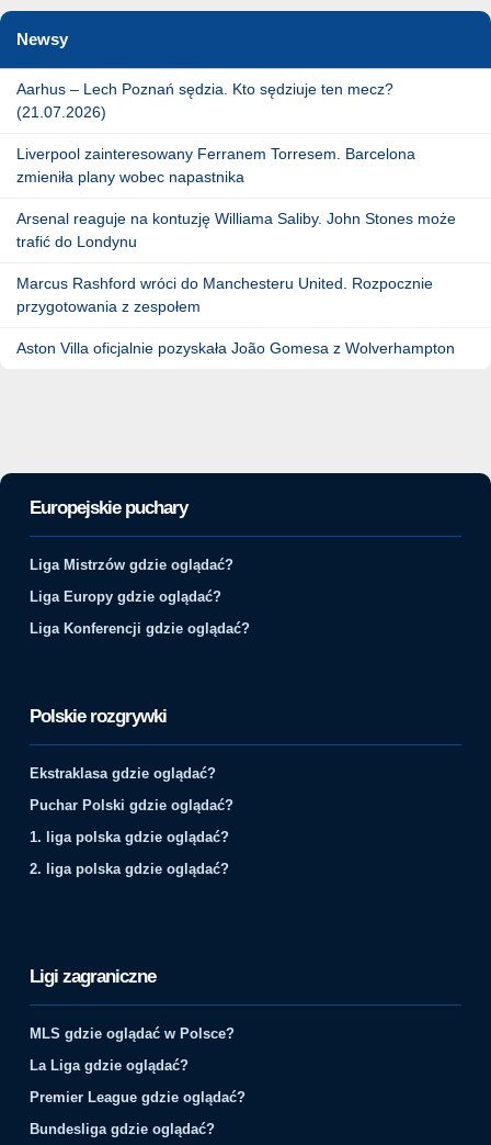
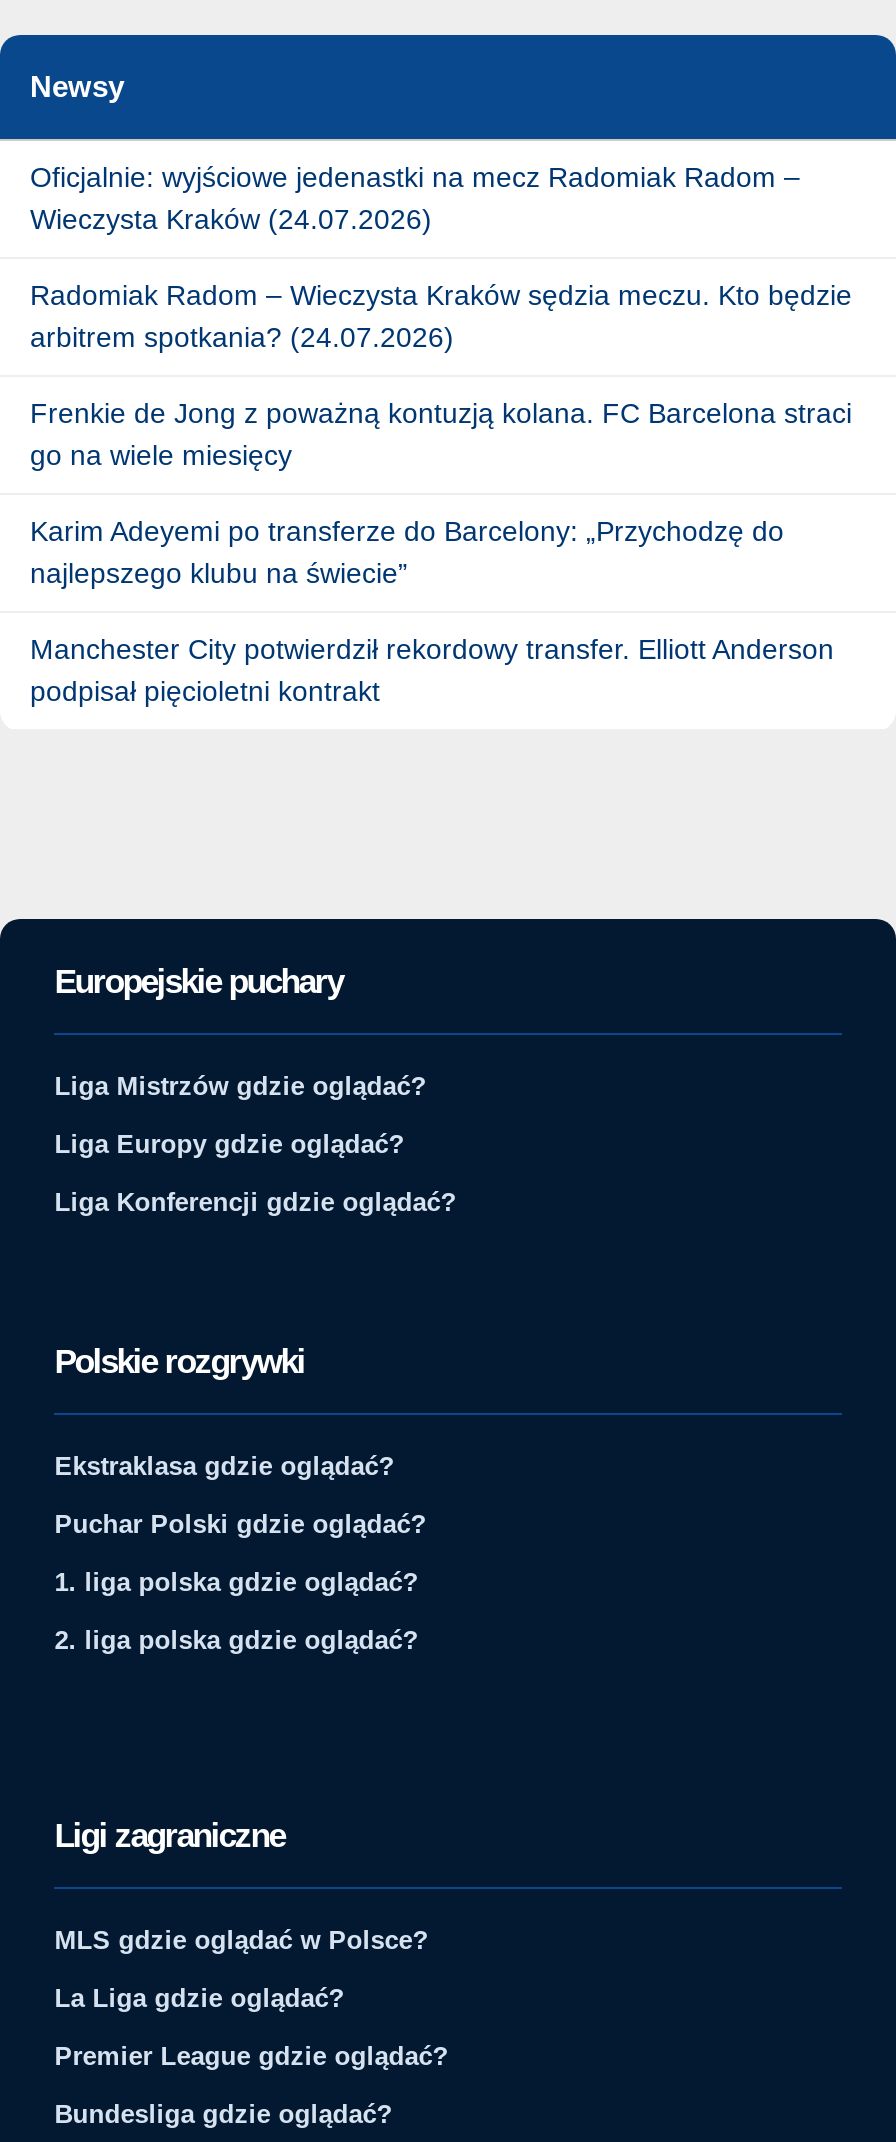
[16,80,393,121] Aarhus – Lech Poznań sędzia. Kto sędziuje ten mecz? | (21.07.2026) -> [30,161,800,235] Oficjalnie: wyjściowe jedenastki na mecz Radomiak Radom – | Wieczysta Kraków (24.07.2026)
[16,145,415,185] Liverpool zainteresowany Ferranem Torresem. Barcelona | zmieniła plany wobec napastnika -> [30,279,852,353] Radomiak Radom – Wieczysta Kraków sędzia meczu. Kto będzie | arbitrem spotkania? (24.07.2026)
[16,209,456,250] Arsenal reaguje na kontuzję Williama Saliby. John Stones może | trafić do Londynu -> [30,397,852,471] Frenkie de Jong z poważną kontuzją kolana. FC Barcelona straci | go na wiele miesięcy
[16,274,433,315] Marcus Rashford wróci do Manchesteru United. Rozpocznie | przygotowania z zespołem -> [30,515,784,589] Karim Adeyemi po transferze do Barcelony: „Przychodzę do | najlepszego klubu na świecie”
[16,339,455,357] Aston Villa oficjalnie pozyskała João Gomesa z Wolverhampton -> [30,633,834,707] Manchester City potwierdził rekordowy transfer. Elliott Anderson | podpisał pięcioletni kontrakt

